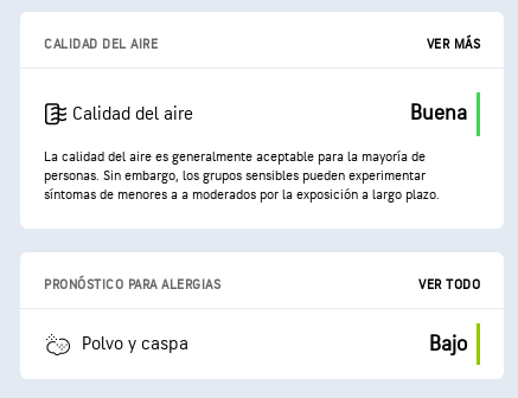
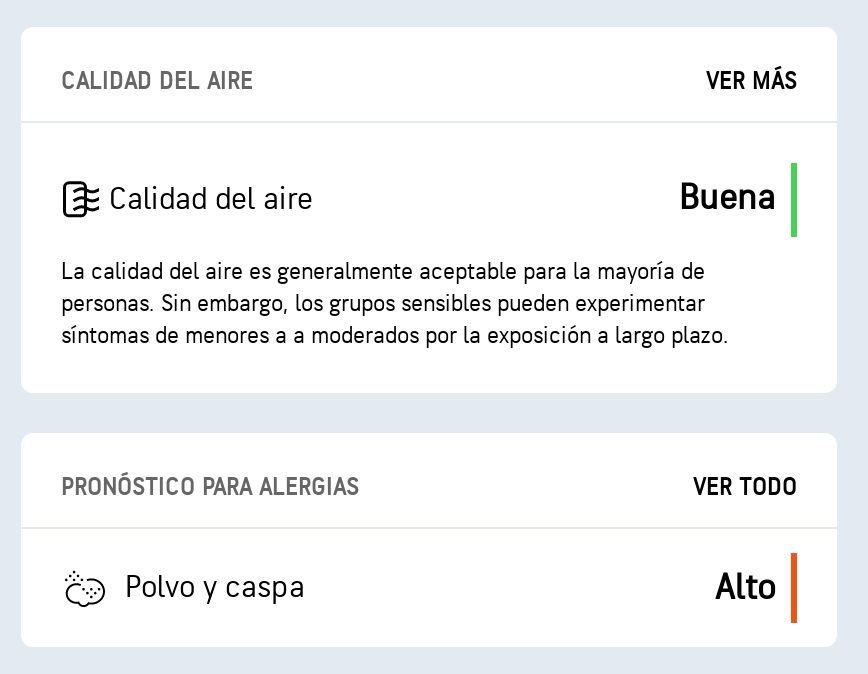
[429,331,467,356] Bajo -> [715,566,775,608] Alto

